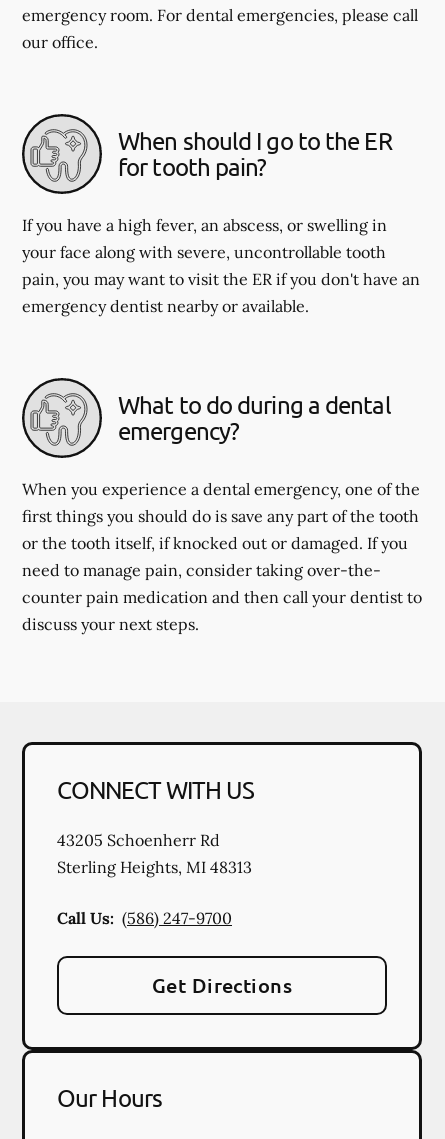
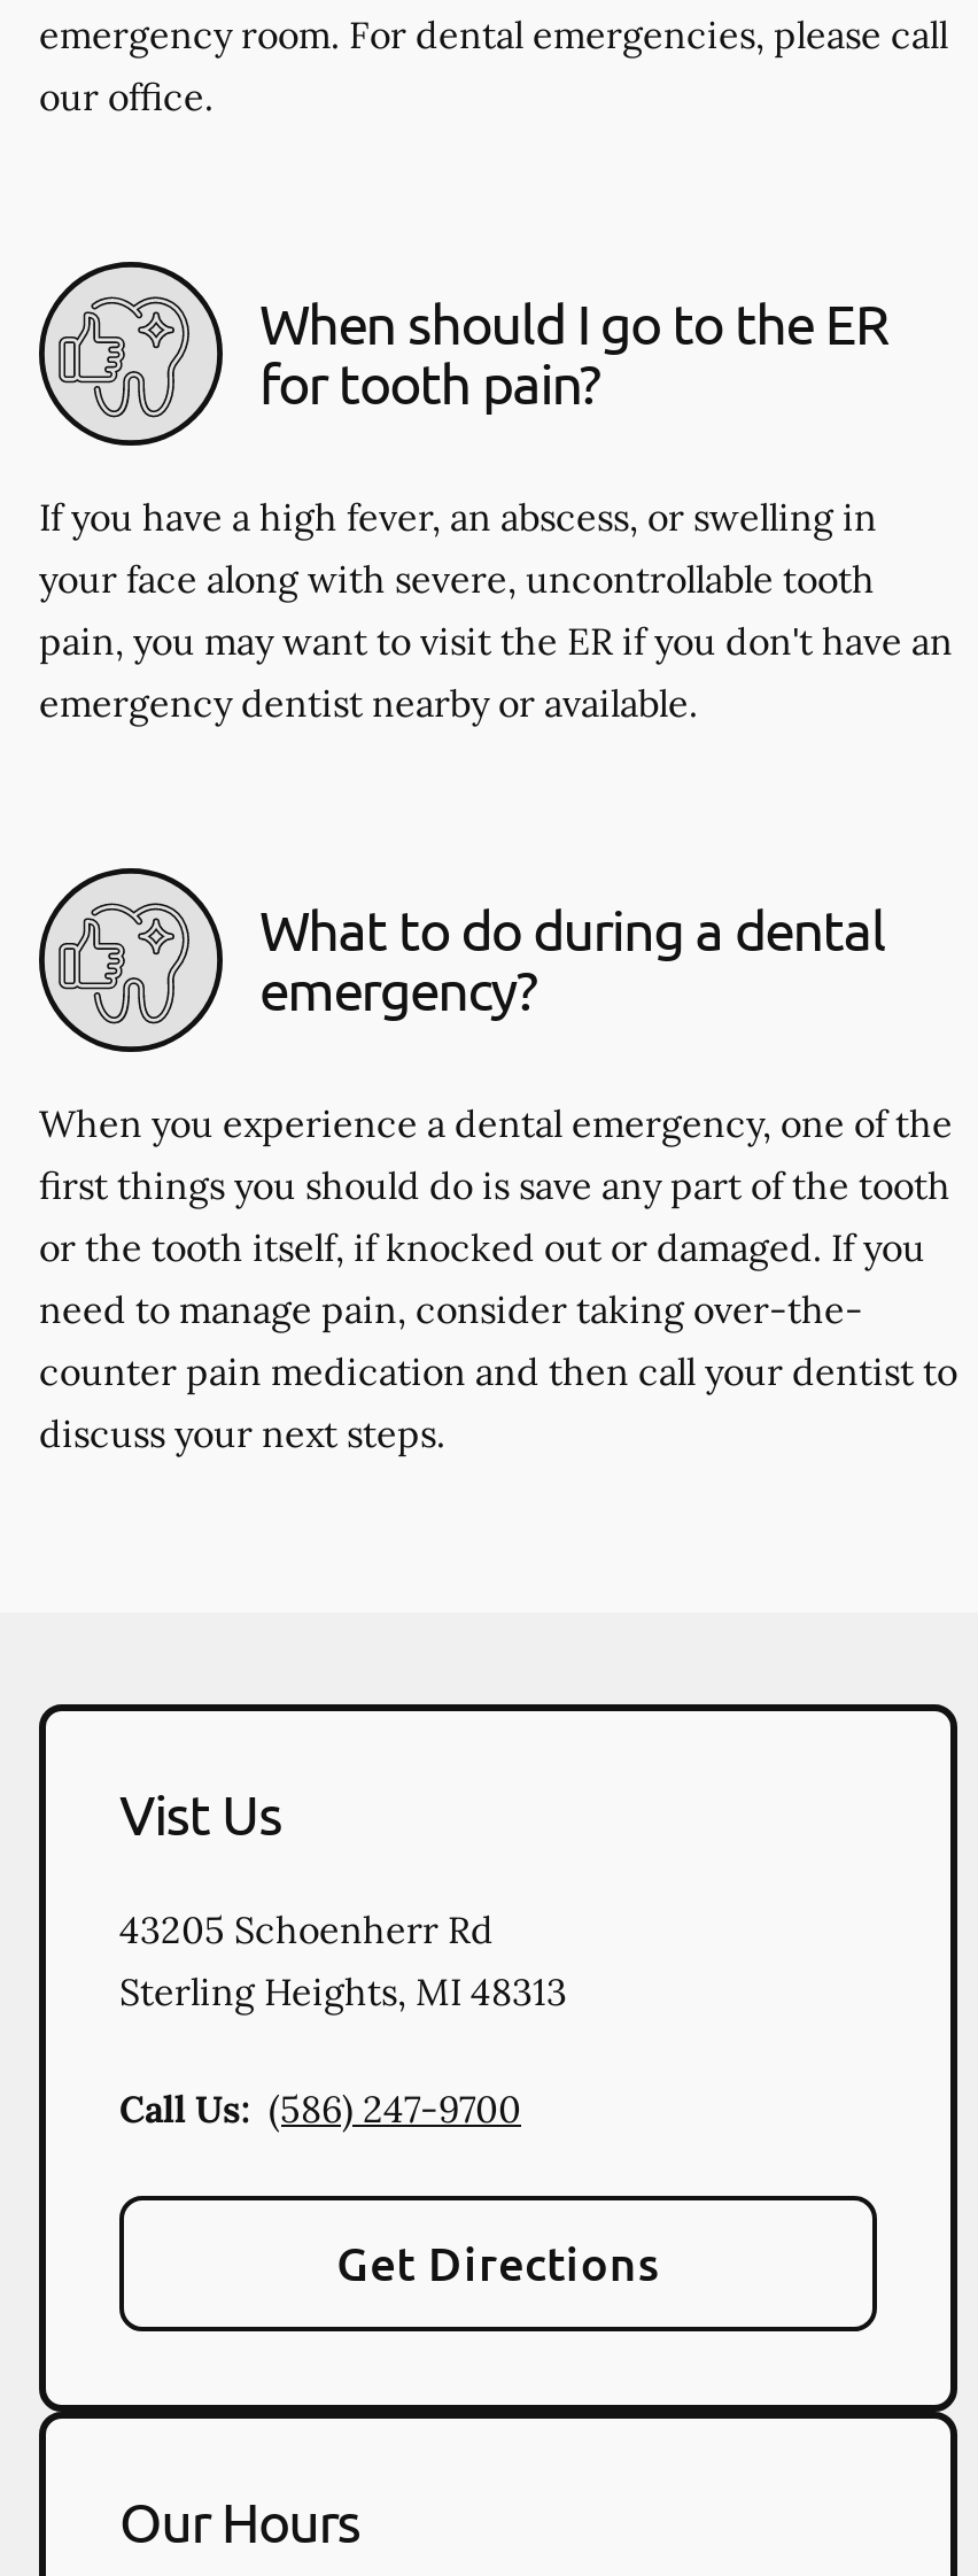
[57,774,254,803] CONNECT WITH US -> [119,1779,282,1846] Vist Us

